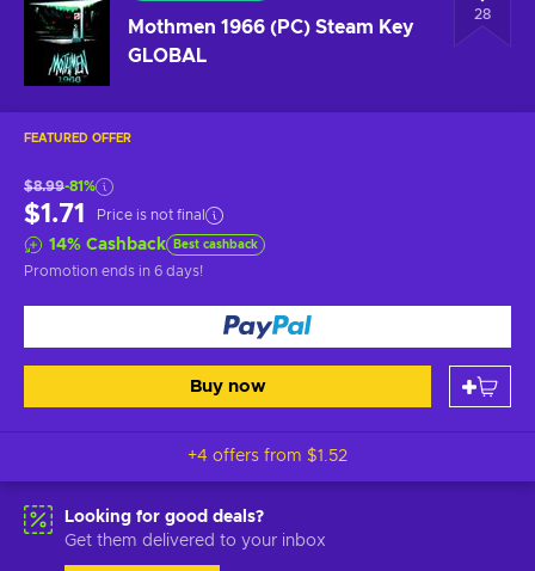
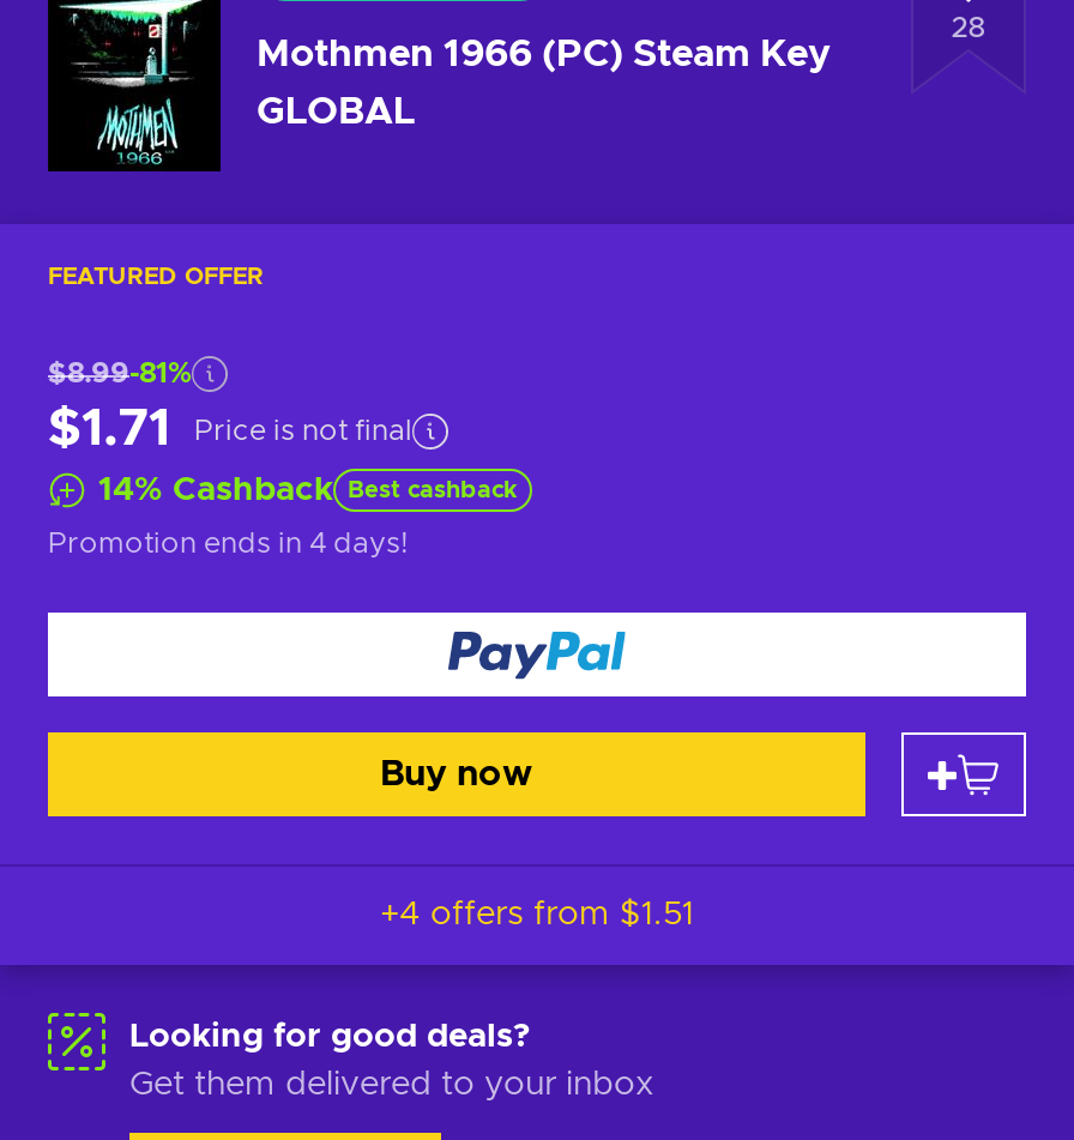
[24,264,203,278] Promotion ends in 6 days! -> [48,529,408,557] Promotion ends in 4 days!
[187,448,348,465] +4 offers from $1.52 -> [380,898,694,931] +4 offers from $1.51

